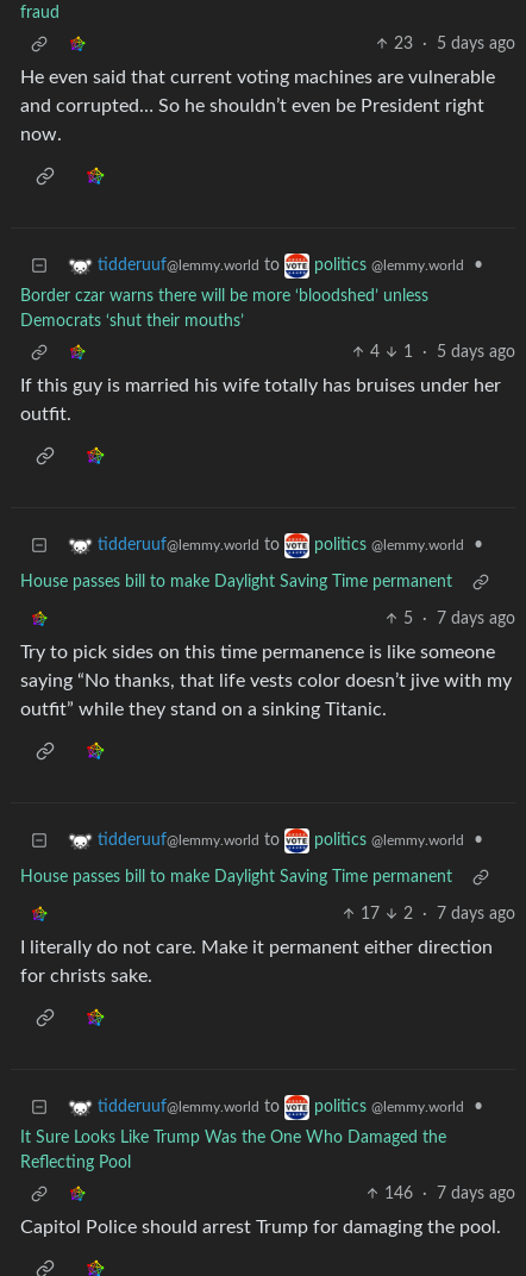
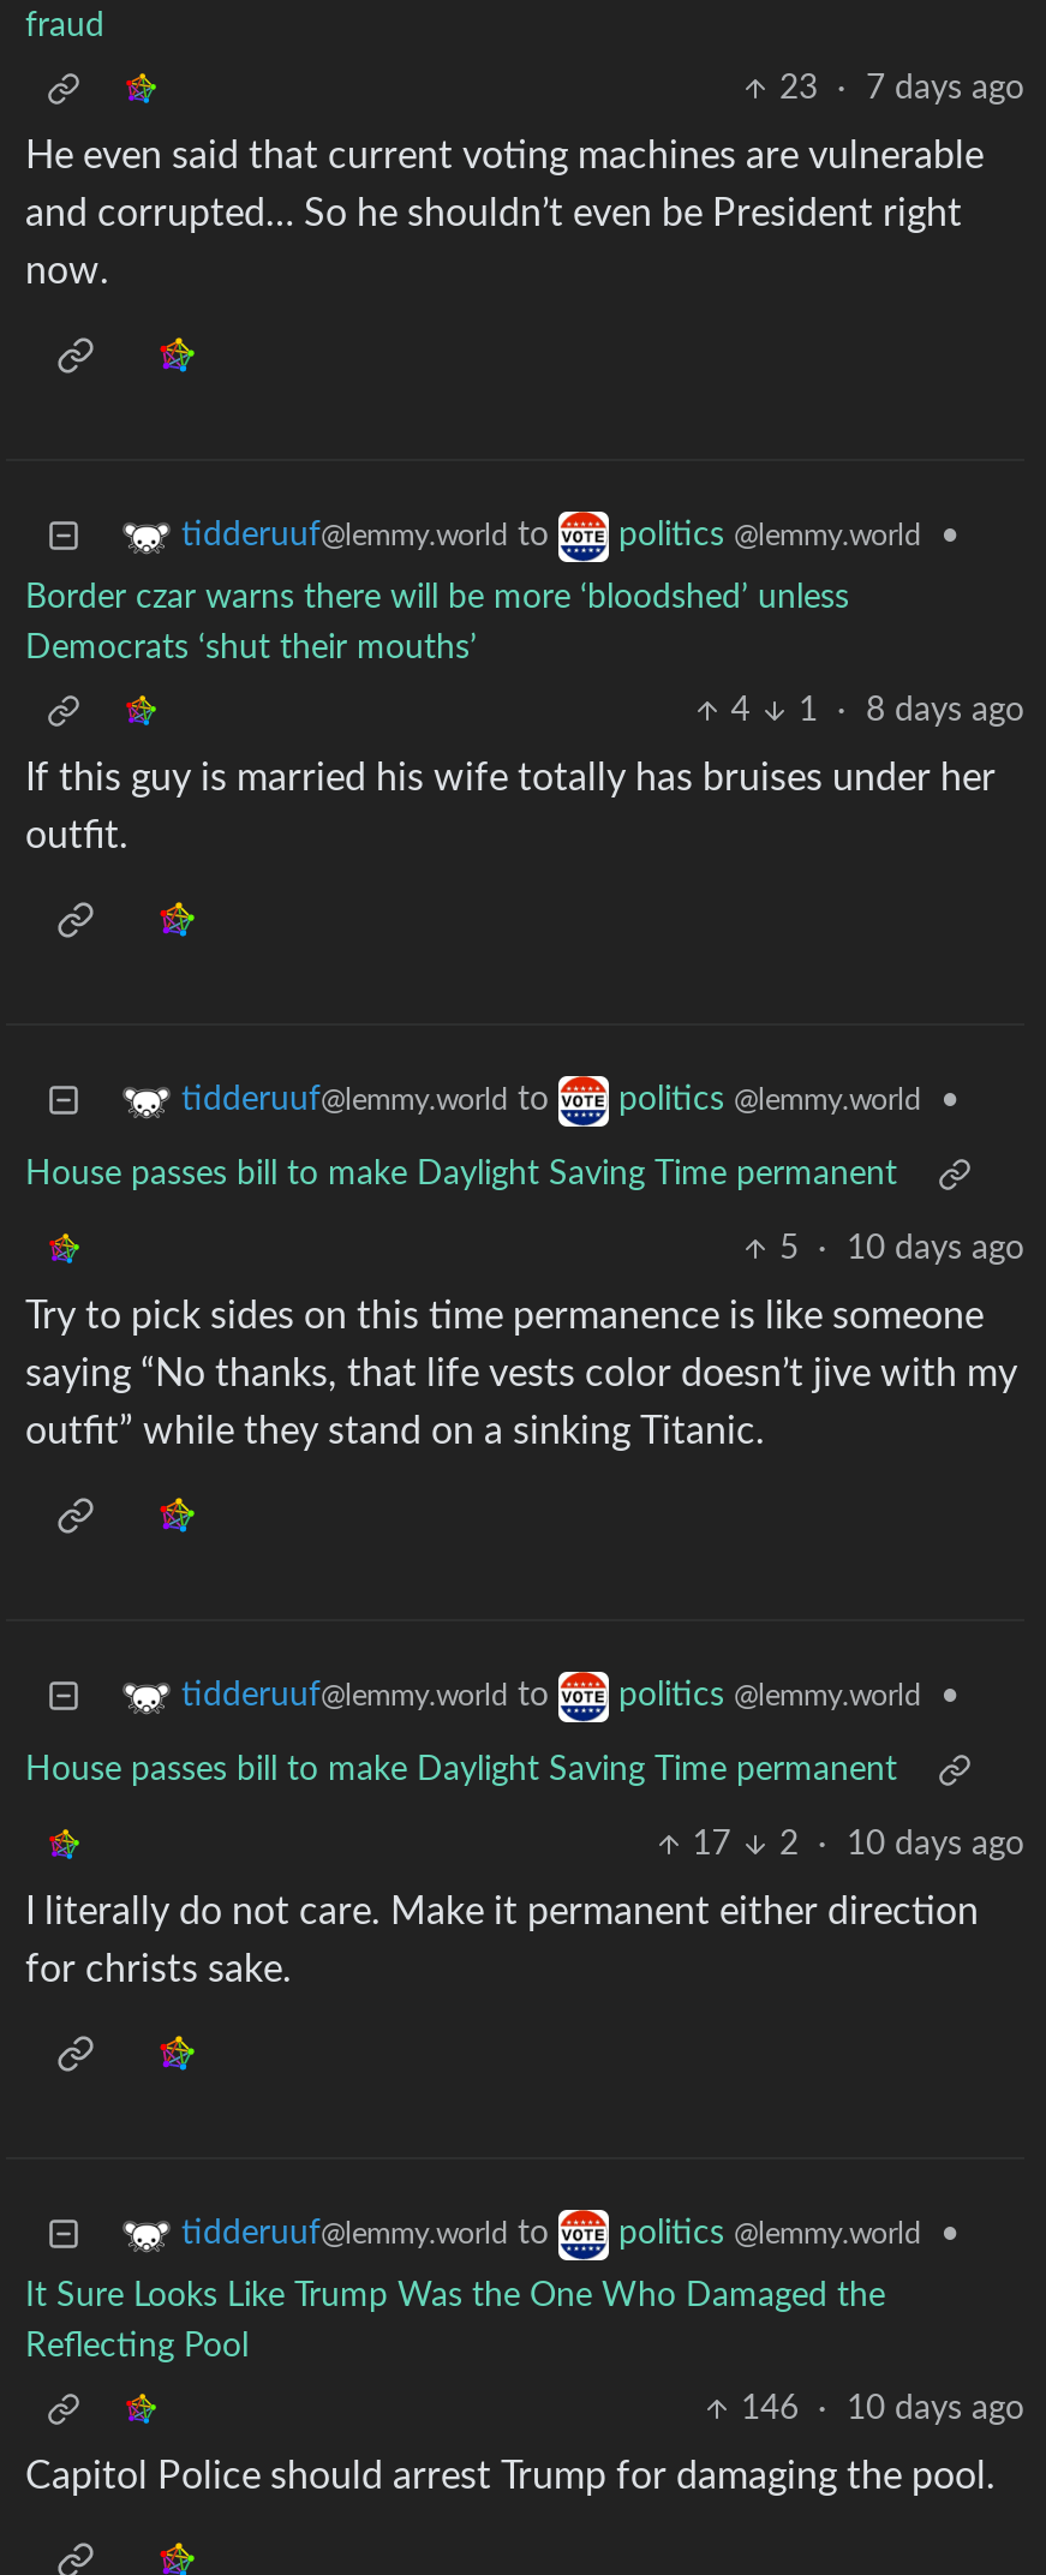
[394,36,515,52] 23 · 5 days ago -> [779,72,1024,106] 23 · 7 days ago
[370,344,515,361] 4 1 · 5 days ago -> [731,694,1024,728] 4 1 · 8 days ago
[403,611,515,627] 5 · 7 days ago -> [779,1232,1024,1266] 5 · 10 days ago
[360,906,515,923] 17 2 · 7 days ago -> [692,1828,1024,1862] 17 2 · 10 days ago
[384,1186,515,1202] 146 · 7 days ago -> [741,2393,1024,2426] 146 · 10 days ago

